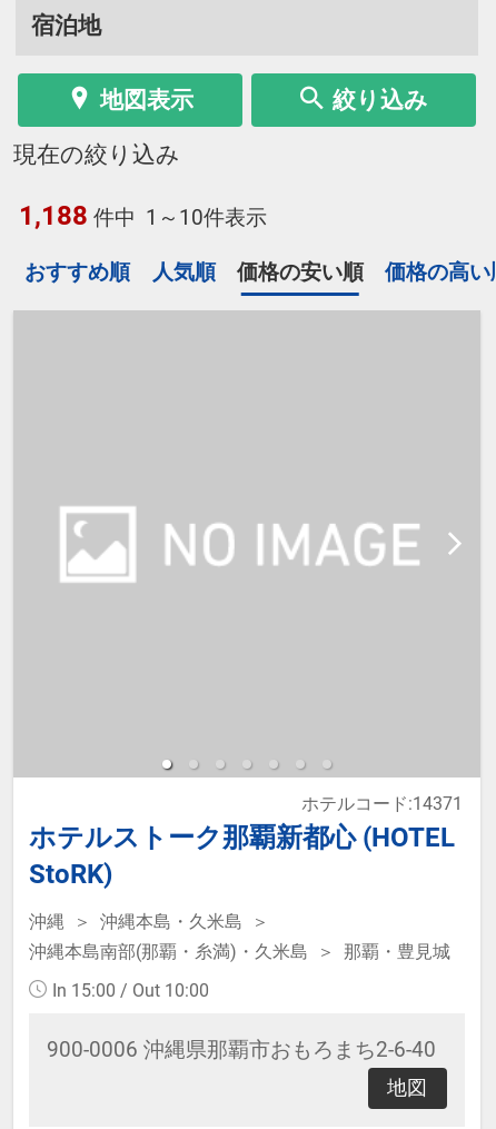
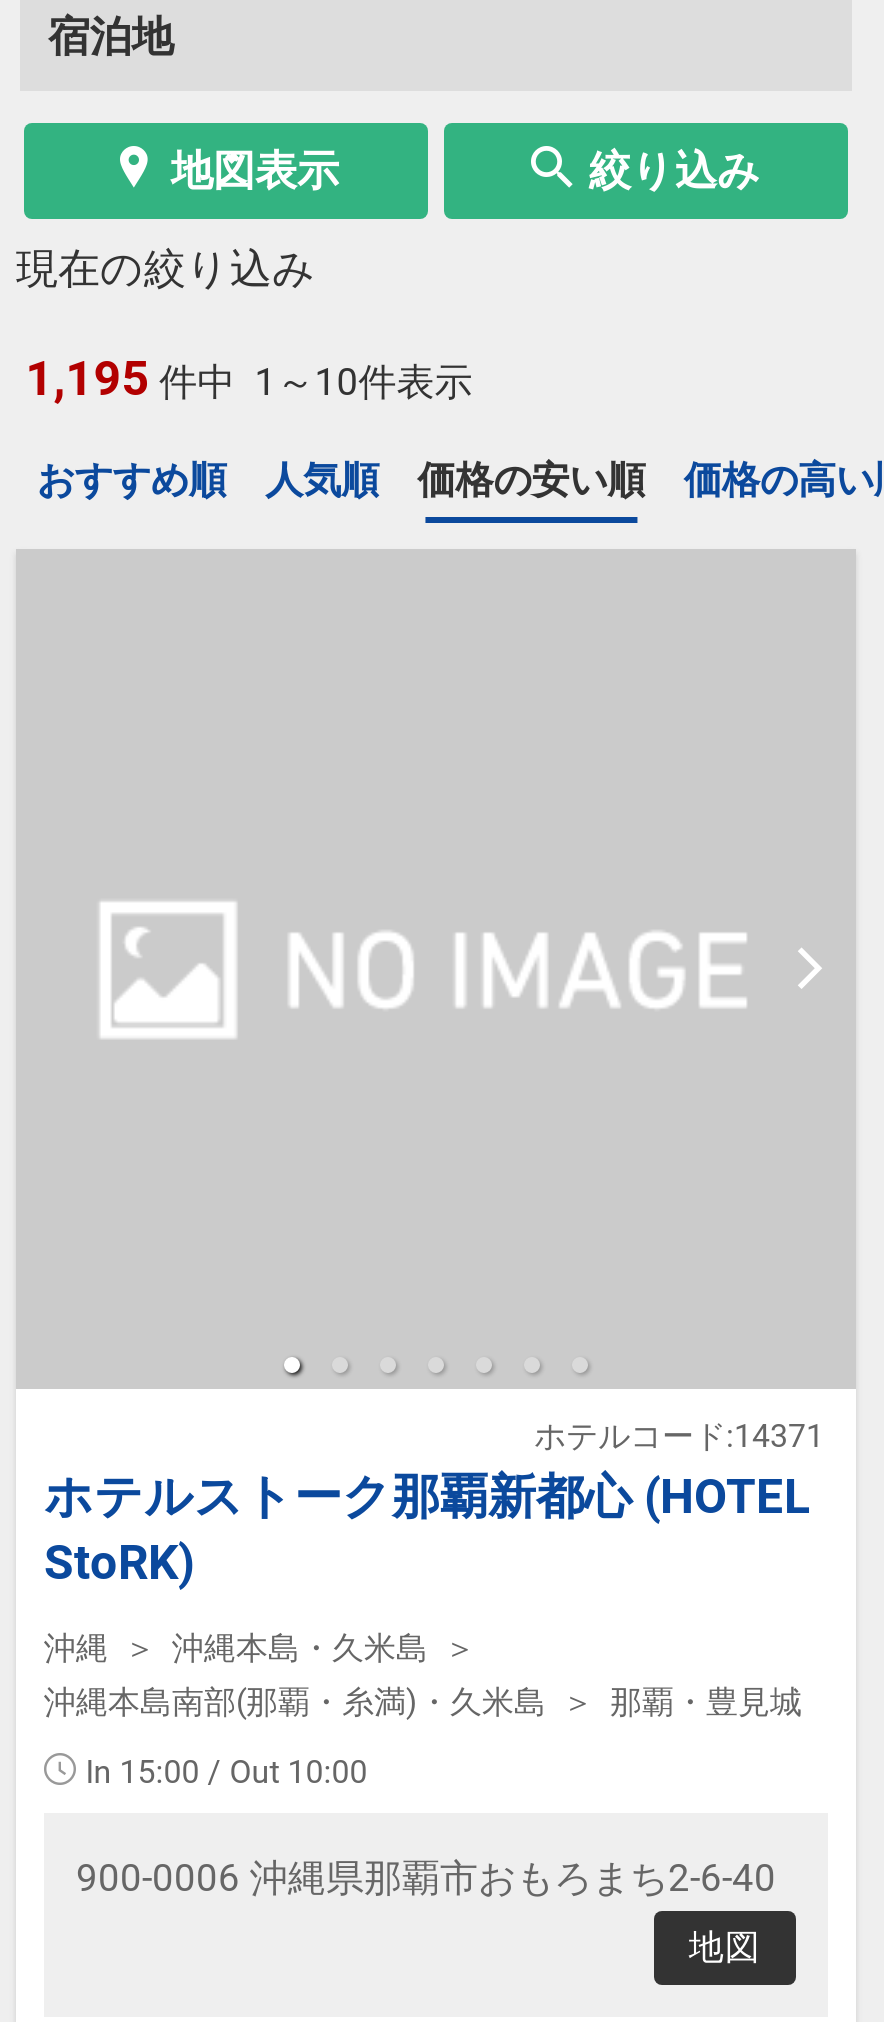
[19,200,267,231] 1,188 件中 1～10件表示 -> [26,351,472,407] 1,195 件中 1～10件表示

